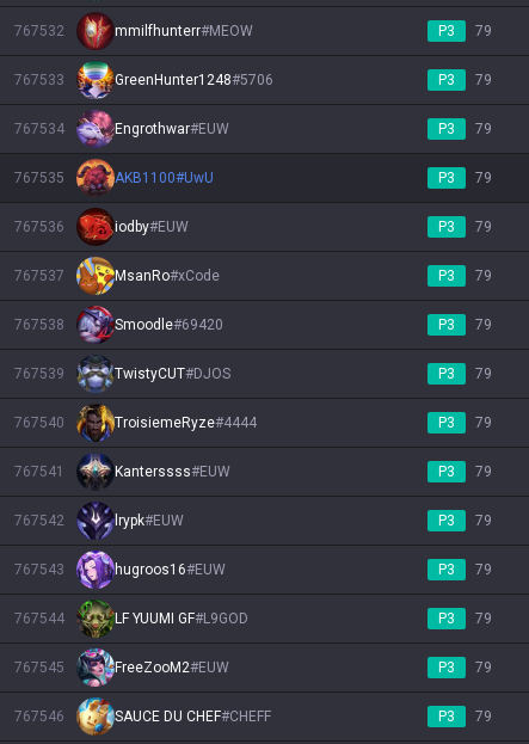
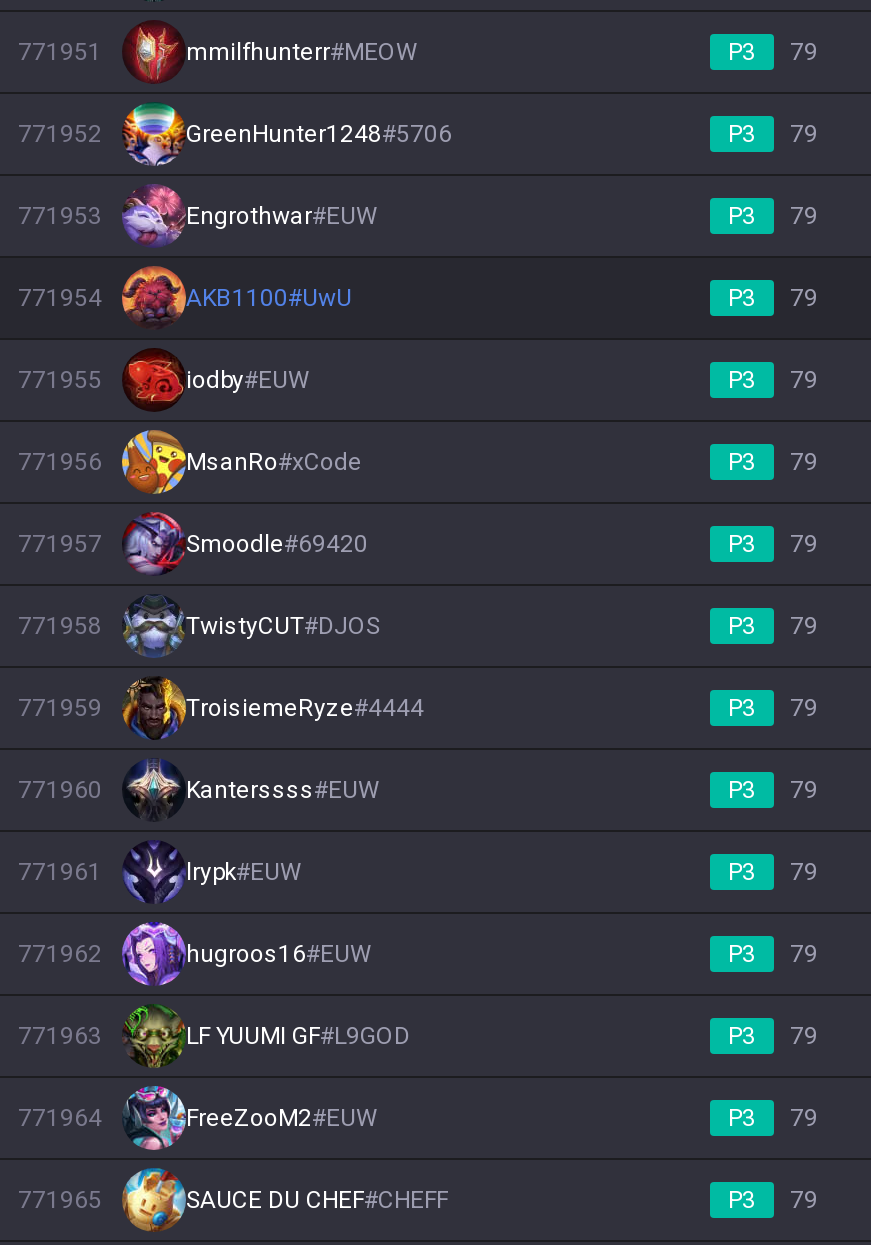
[14,23,64,39] 767532 -> [18,38,102,66] 771951
[14,72,64,88] 767533 -> [18,120,102,148] 771952
[14,121,64,137] 767534 -> [18,202,102,230] 771953
[14,170,64,186] 767535 -> [18,284,102,312] 771954
[14,219,64,235] 767536 -> [18,366,102,394] 771955
[14,268,64,284] 767537 -> [18,448,102,476] 771956
[14,316,64,333] 767538 -> [18,530,102,558] 771957
[14,365,64,382] 767539 -> [18,612,102,640] 771958
[14,414,64,431] 767540 -> [18,694,102,722] 771959
[14,463,64,480] 767541 -> [18,776,102,804] 771960
[14,512,64,529] 767542 -> [18,858,102,886] 771961
[14,561,64,578] 767543 -> [18,940,102,968] 771962
[14,610,64,627] 767544 -> [18,1022,102,1050] 771963
[14,659,64,676] 767545 -> [18,1104,102,1132] 771964
[14,708,64,725] 767546 -> [18,1186,102,1214] 771965

